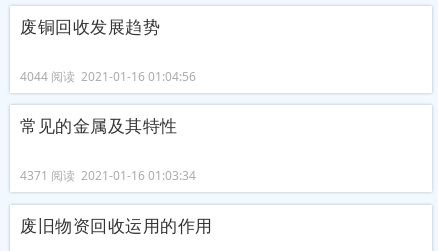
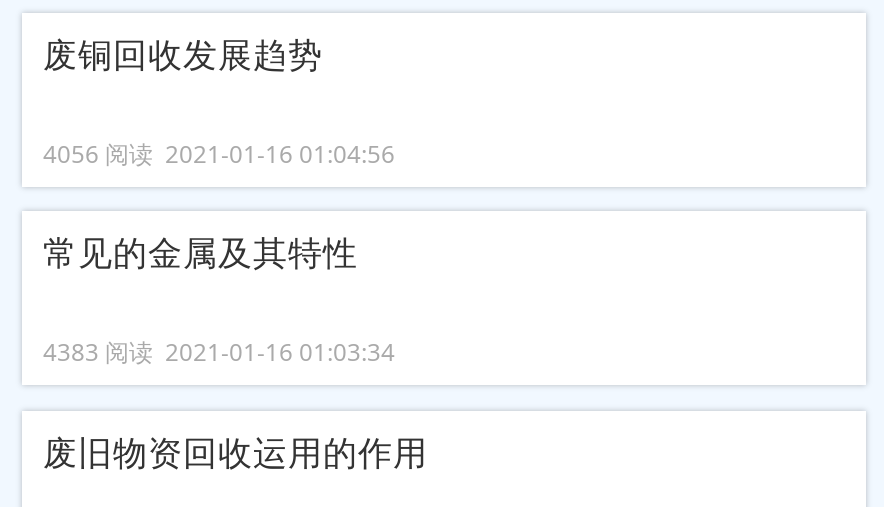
[20,68,196,85] 4044 阅读 2021-01-16 01:04:56 -> [43,136,395,170] 4056 阅读 2021-01-16 01:04:56
[20,167,196,184] 4371 阅读 2021-01-16 01:03:34 -> [43,335,395,369] 4383 阅读 2021-01-16 01:03:34

